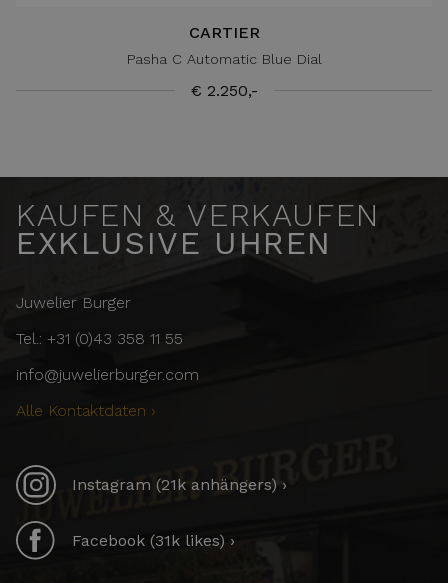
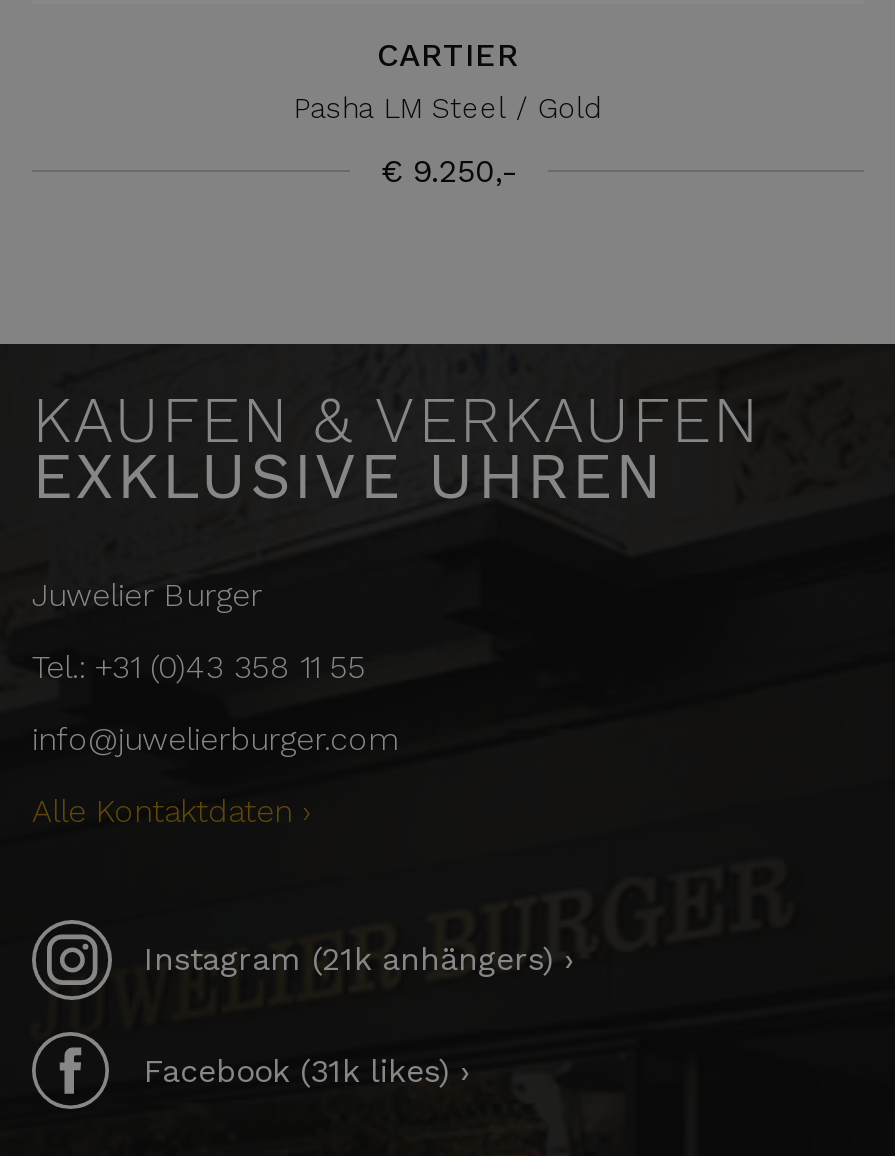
[126,51,321,67] Pasha C Automatic Blue Dial -> [294,91,602,123] Pasha LM Steel / Gold
[190,81,257,100] € 2.250,- -> [381,151,515,189] € 9.250,-

